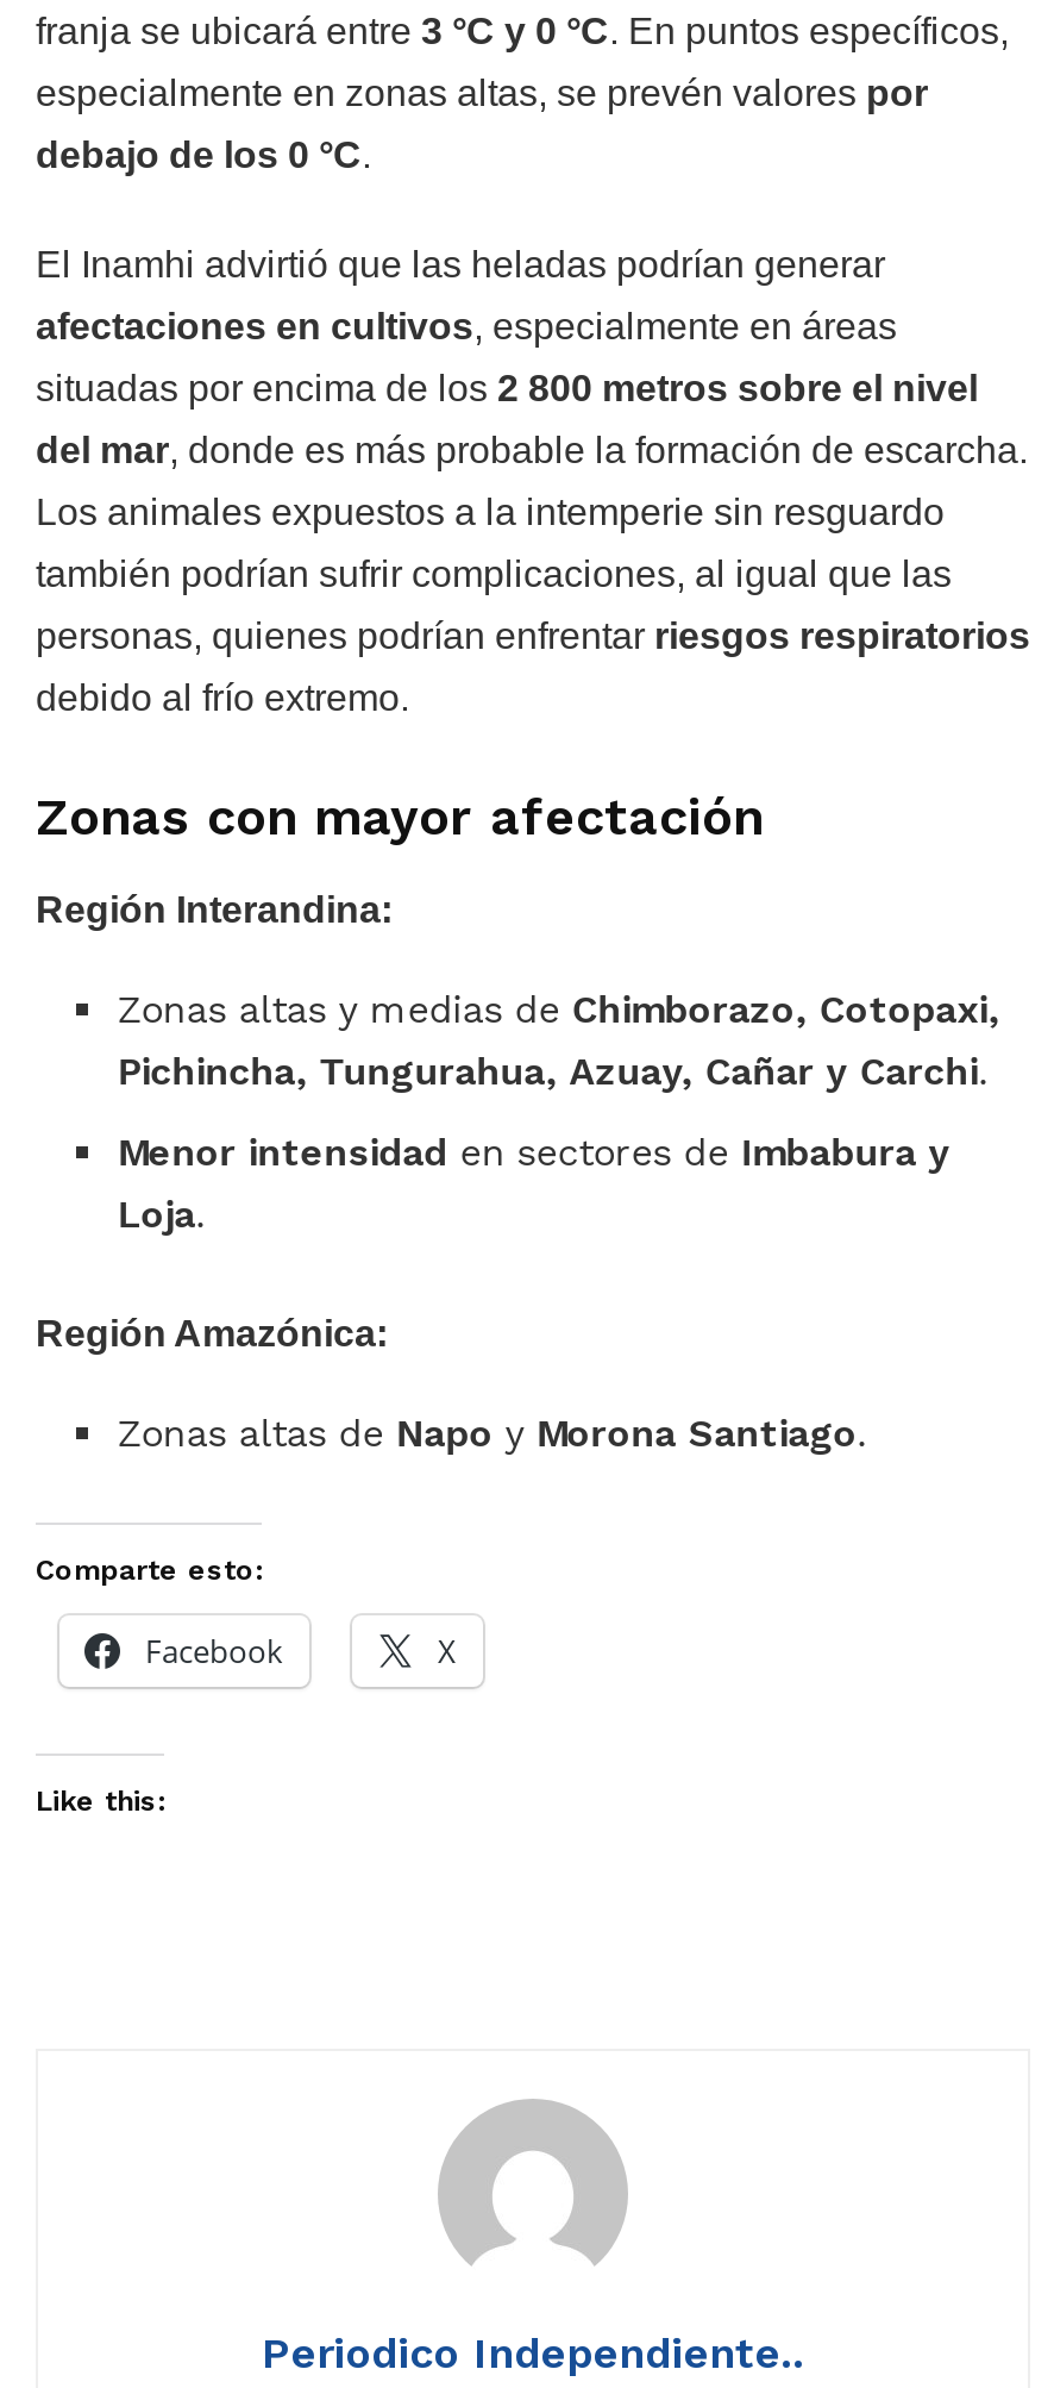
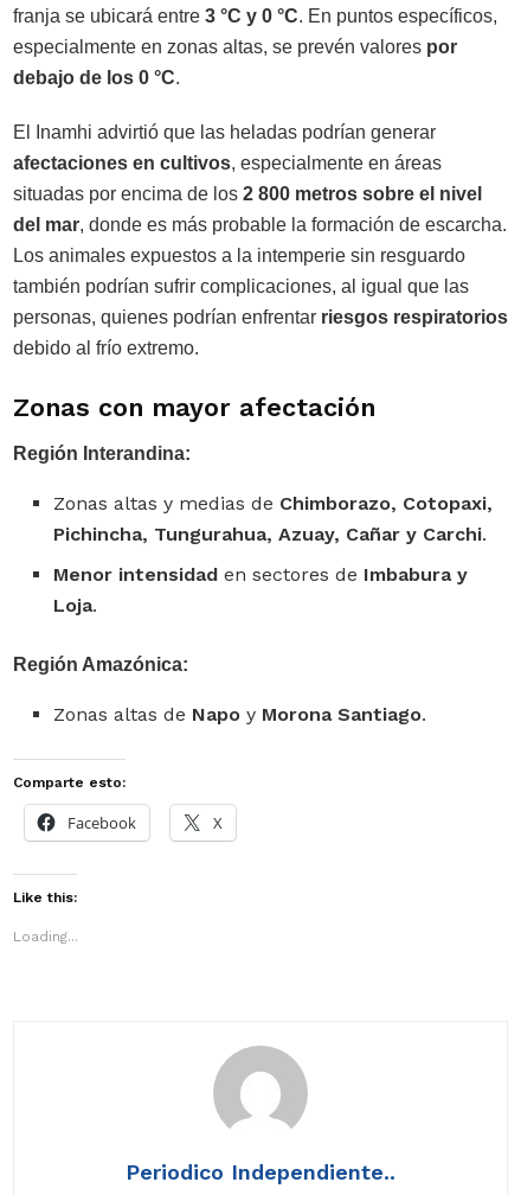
none -> [13,928,78,945] Loading...

